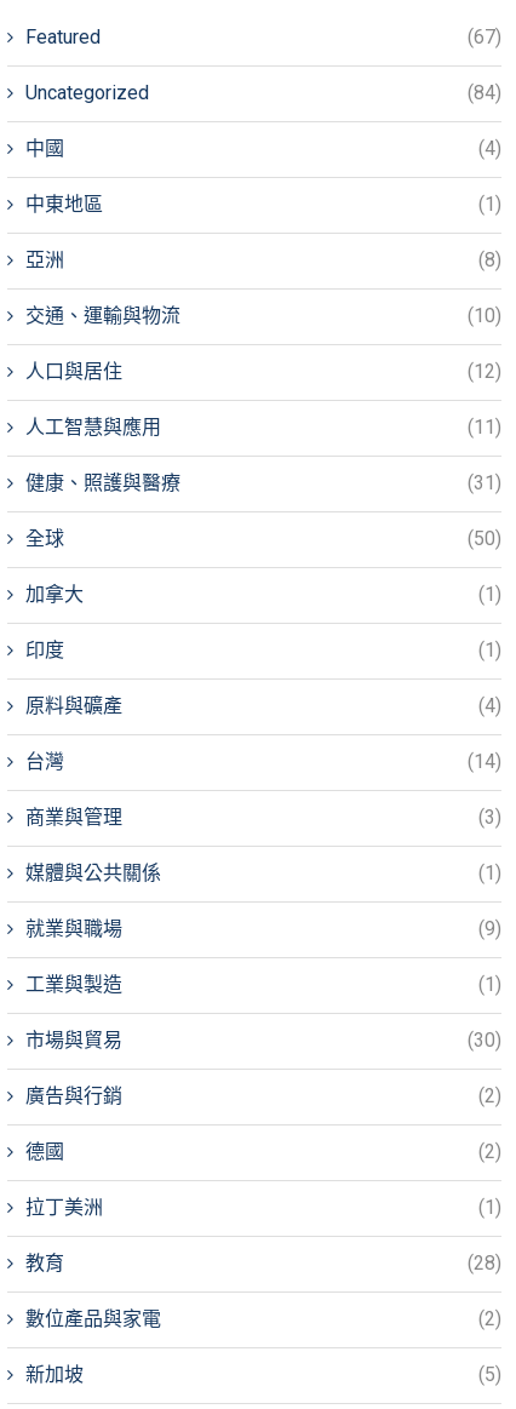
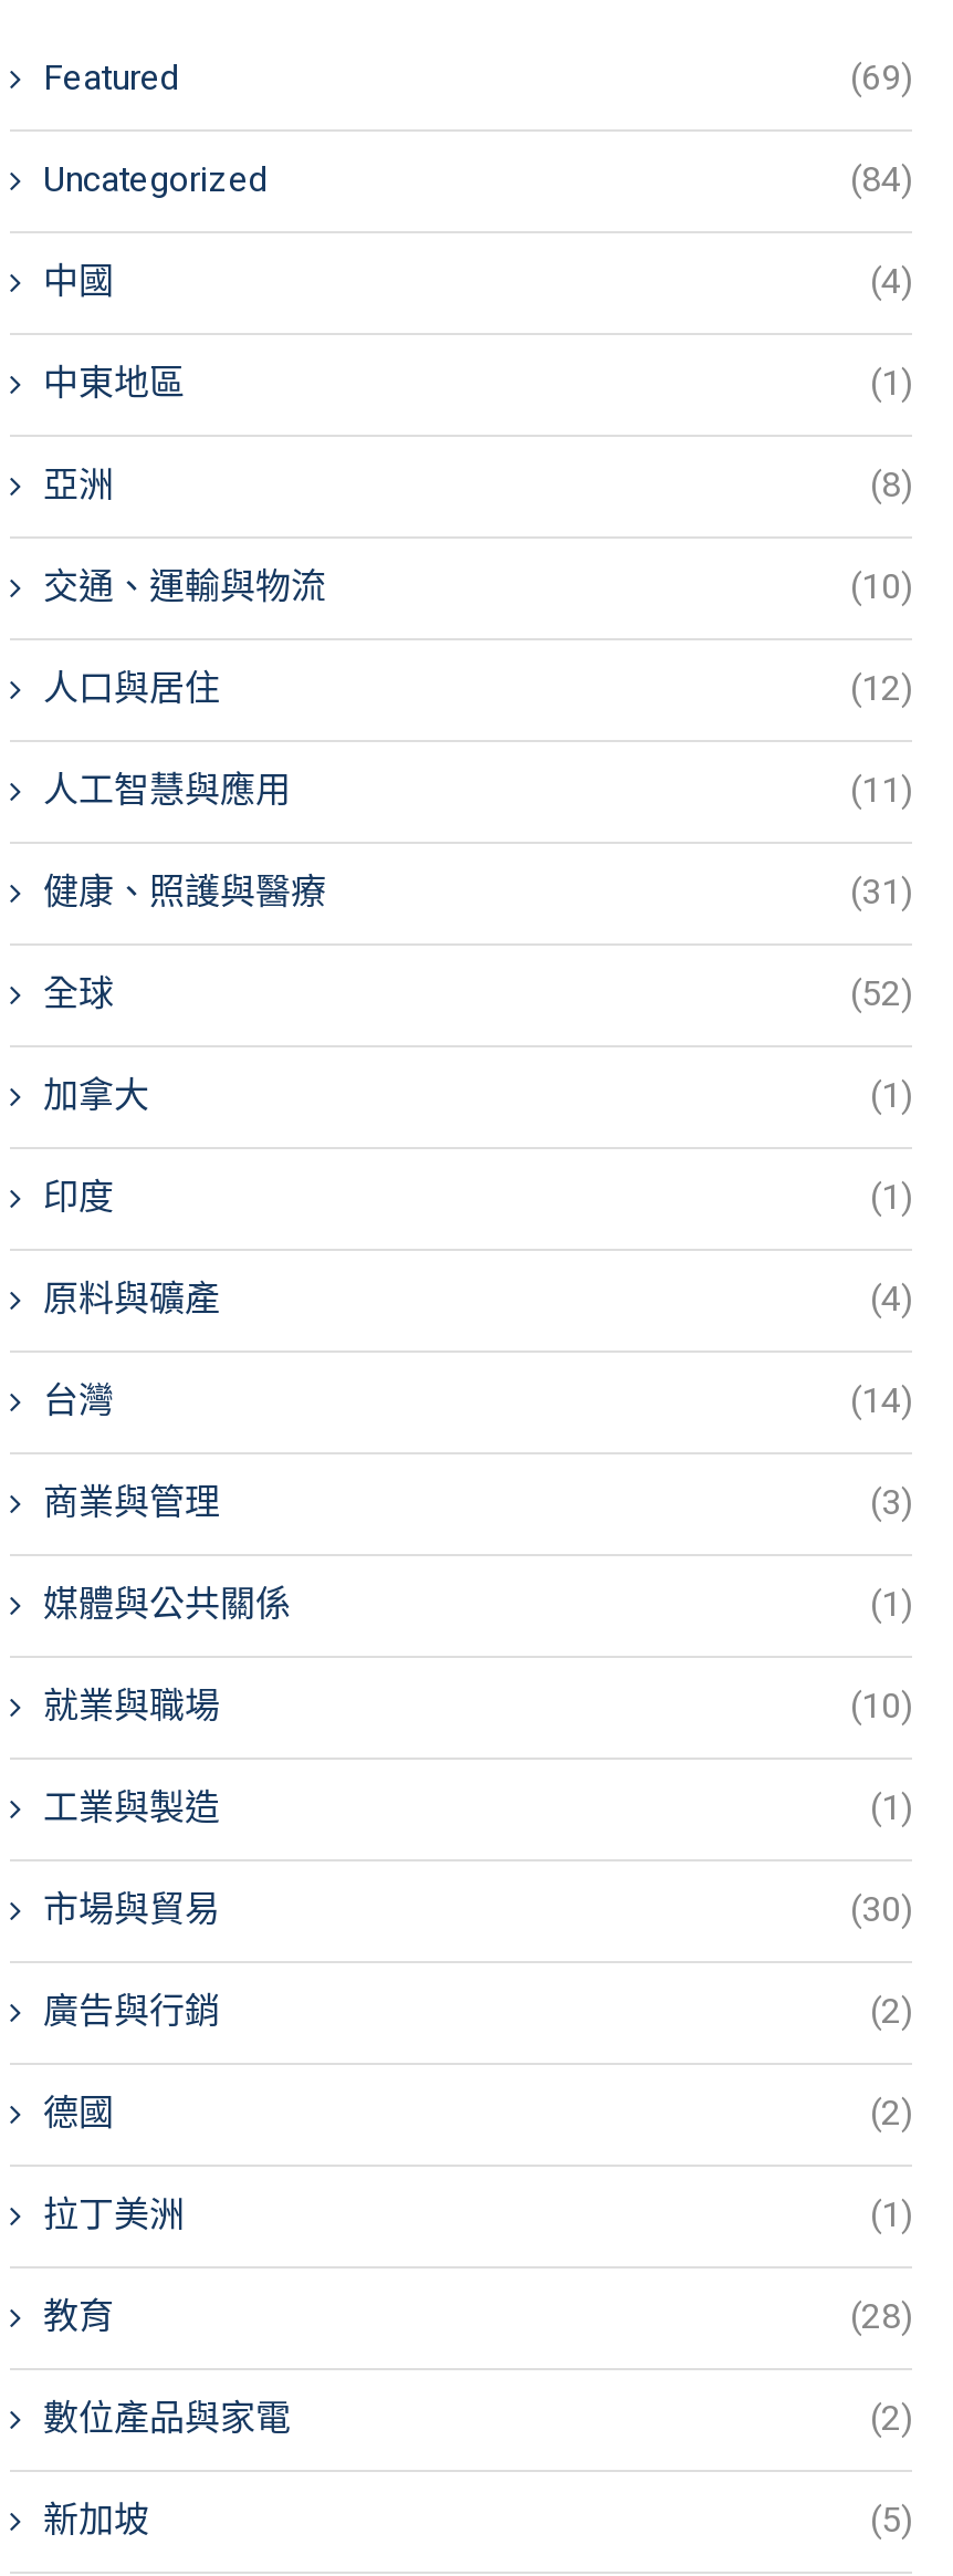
[468,26,501,49] (67) -> [850,57,912,99] (69)
[468,527,501,550] (50) -> [850,973,912,1015] (52)
[478,917,501,940] (9) -> [850,1685,912,1727] (10)

